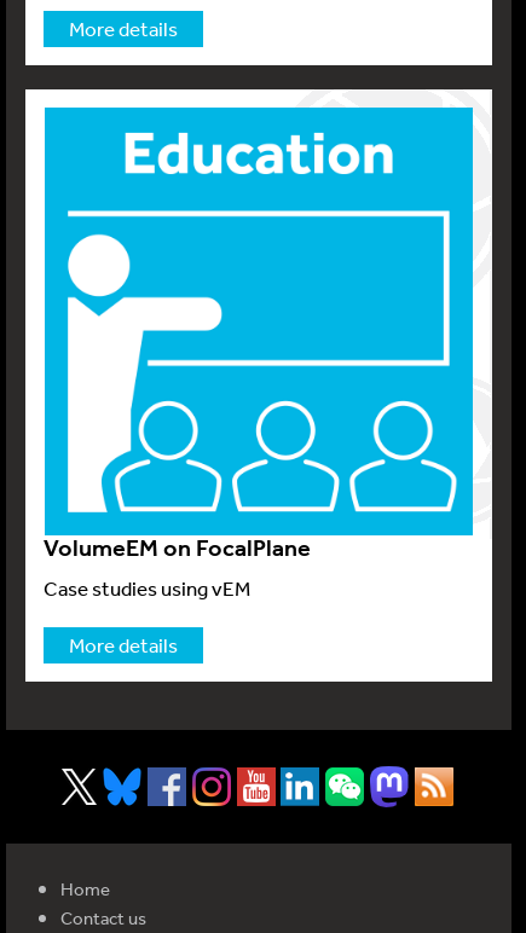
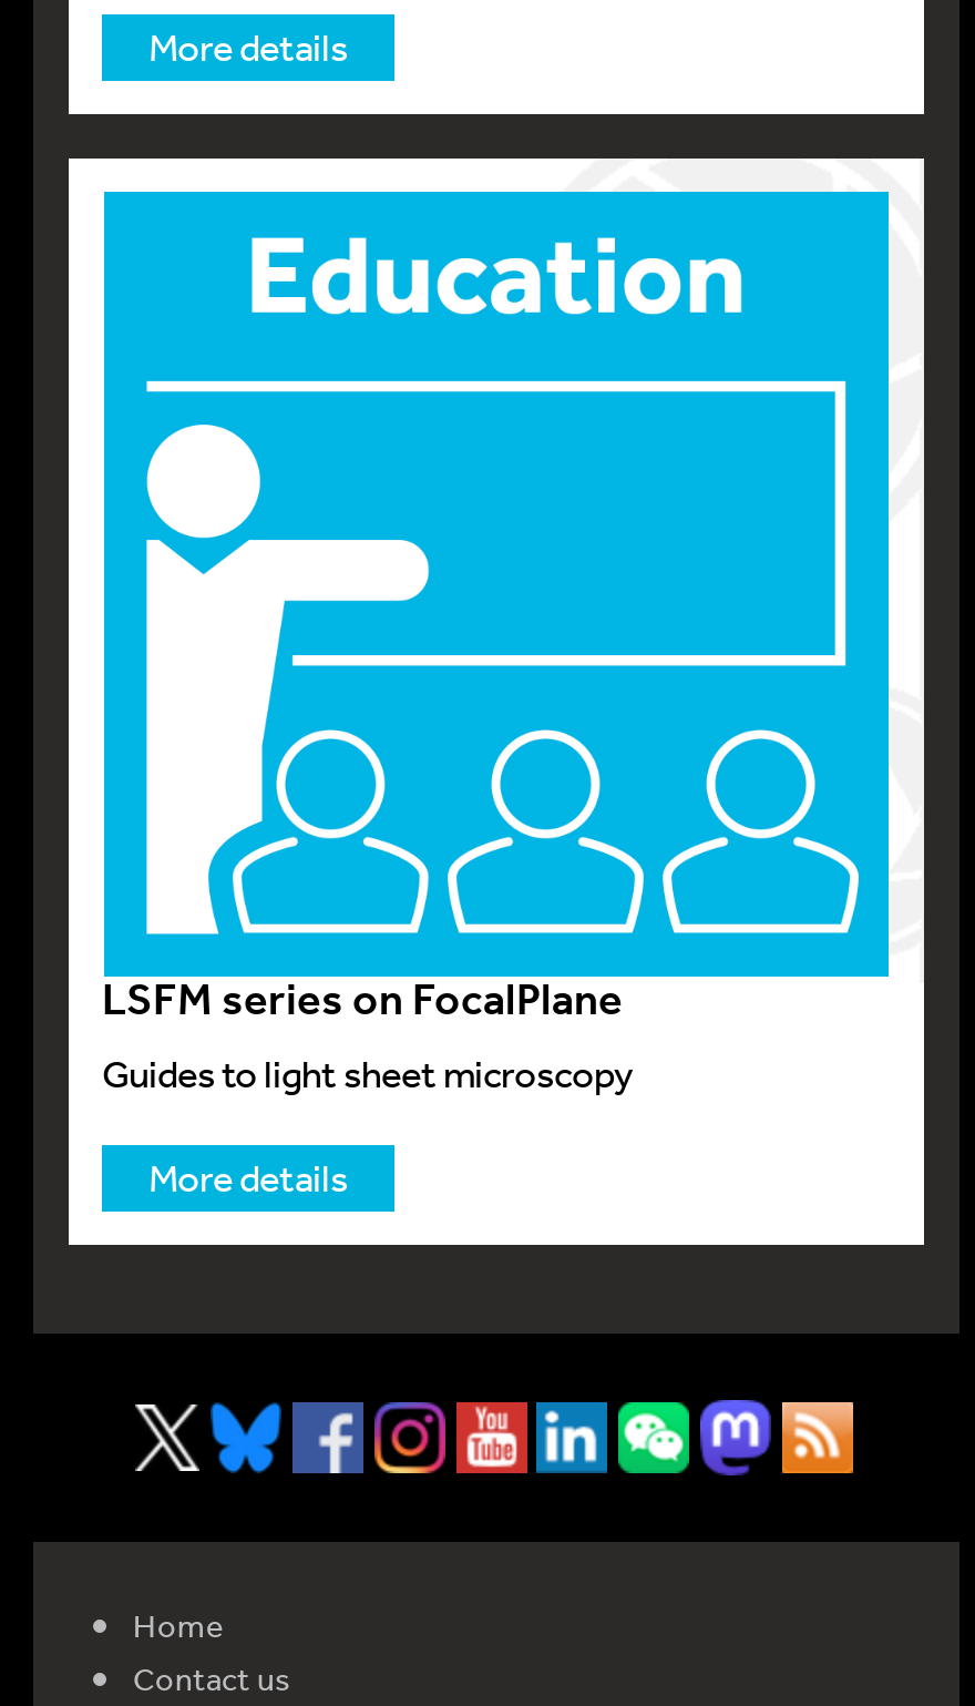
[44,533,311,601] VolumeEM on FocalPlane | Case studies using vEM -> [102,972,634,1096] LSFM series on FocalPlane | Guides to light sheet microscopy

